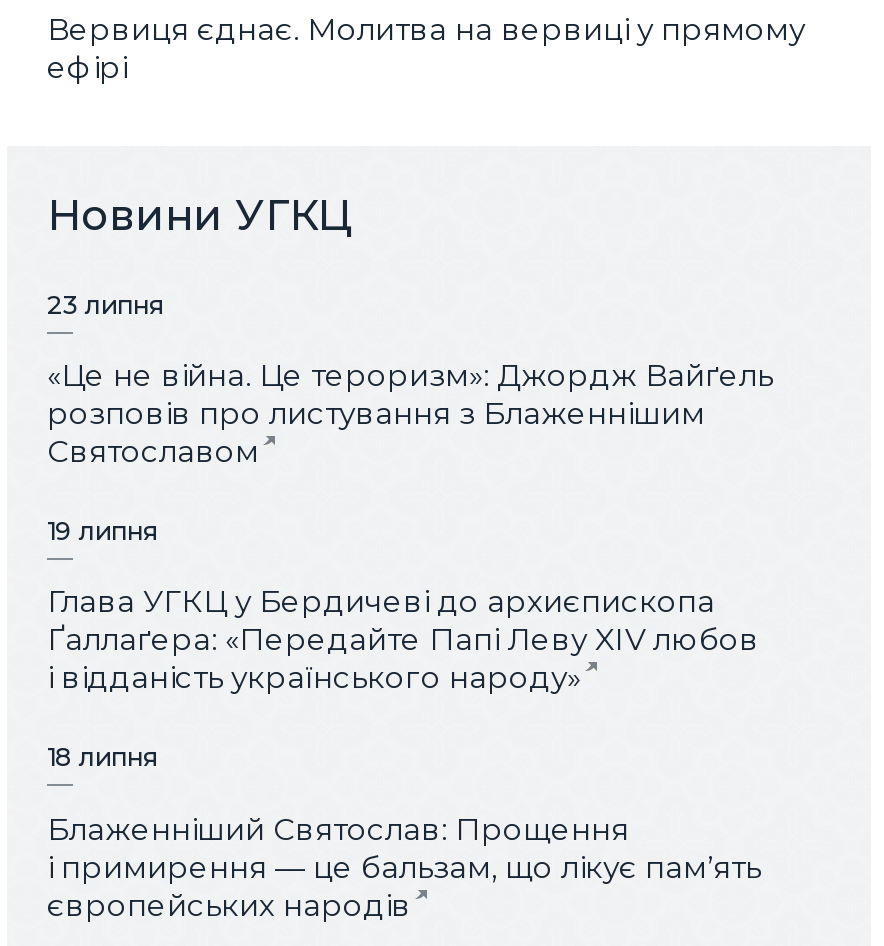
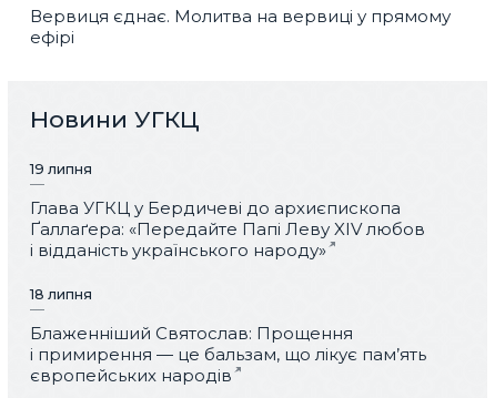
[47,290,773,470] 23 липня | «Це не війна. Це тероризм»: Джордж Вайґель | розповів про листування з Блаженнішим | Святославом -> none

